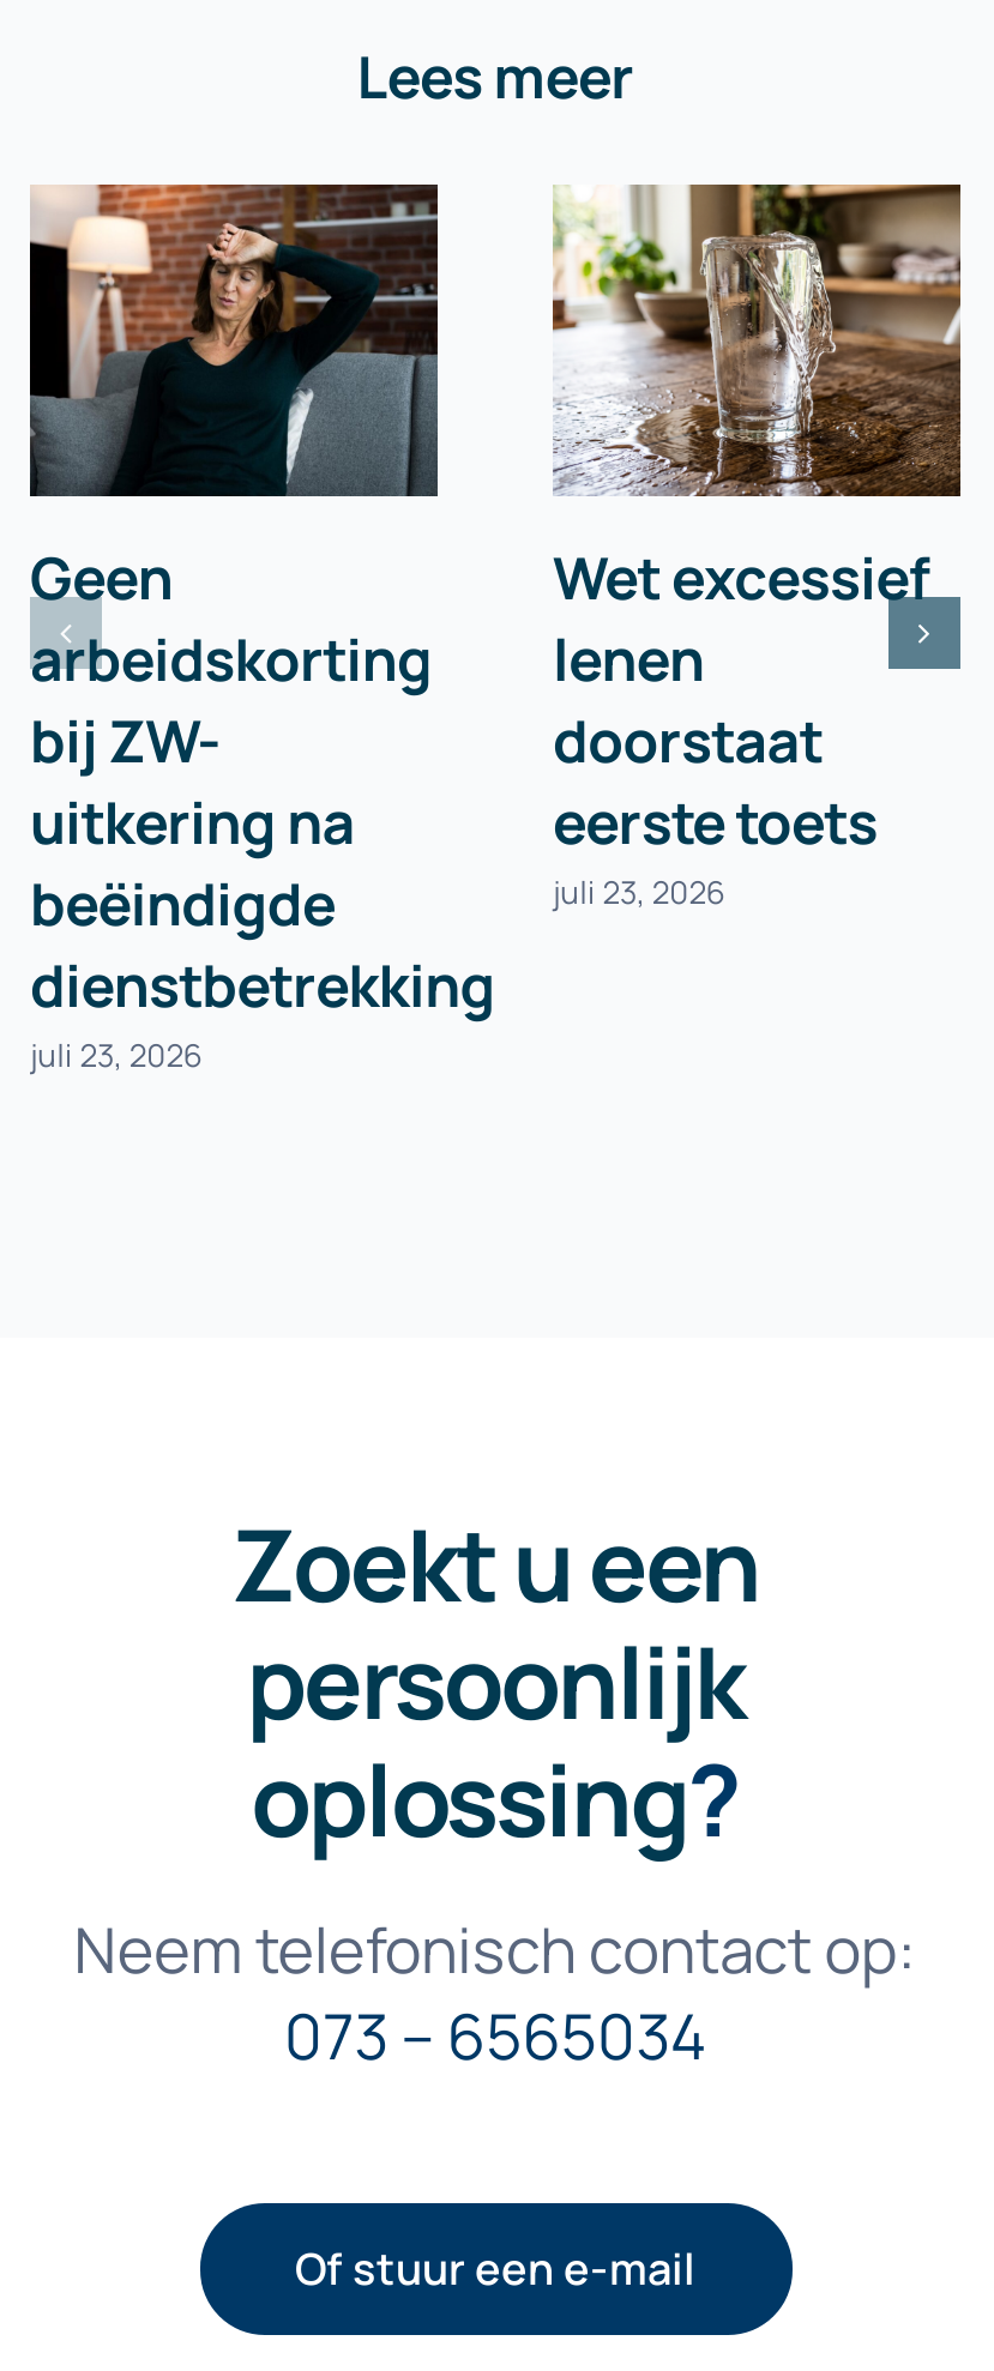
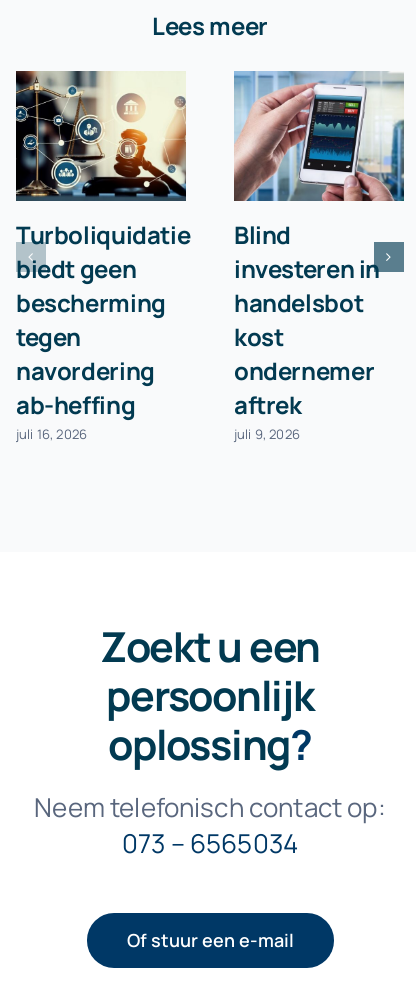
[30,182,495,1076] [image] | Geen | arbeidskorting | bij ZW- | uitkering na | beëindigde | dienstbetrekking | juli 23, 2026 -> [15,70,190,443] [image] | Turboliquidatie | biedt geen | bescherming | tegen | navordering | ab-heffing | juli 16, 2026
[550,182,963,913] [image] | Wet excessief | lenen | doorstaat | eerste toets | juli 23, 2026 -> [233,70,405,443] [image] | Blind | investeren in | handelsbot | kost | ondernemer | aftrek | juli 9, 2026

